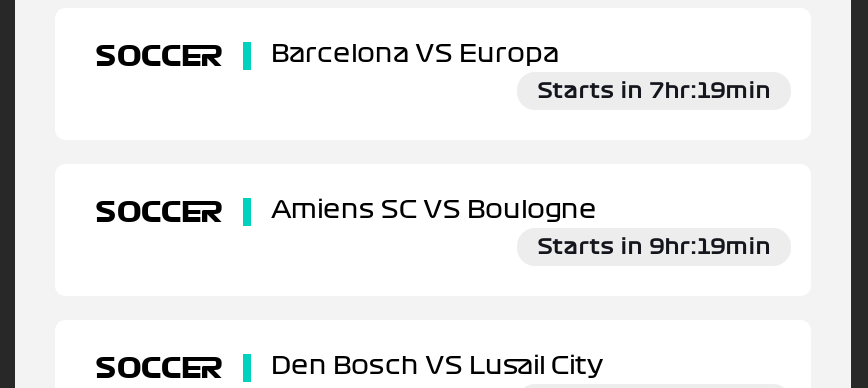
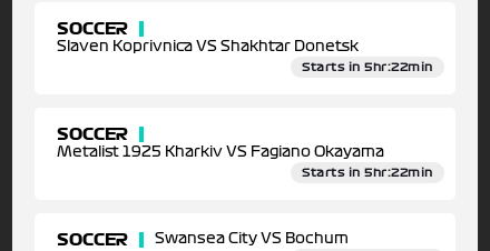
[271,42,559,66] Barcelona VS Europa -> [57,40,359,53] Slaven Koprivnica VS Shakhtar Donetsk
[537,80,771,102] Starts in 7hr:19min -> [302,61,433,73] Starts in 5hr:22min
[271,198,597,222] Amiens SC VS Boulogne -> [57,145,384,159] Metalist 1925 Kharkiv VS Fagiano Okayama
[537,236,771,258] Starts in 9hr:19min -> [302,167,433,179] Starts in 5hr:22min
[271,354,603,378] Den Bosch VS Lusail City -> [155,232,349,245] Swansea City VS Bochum

